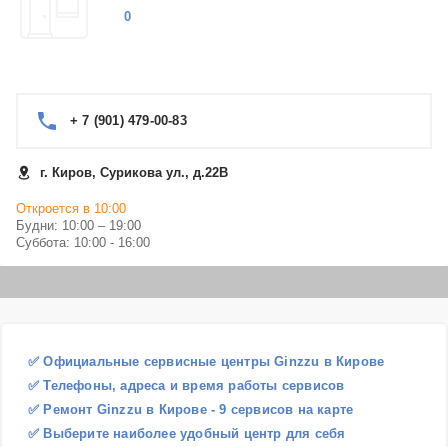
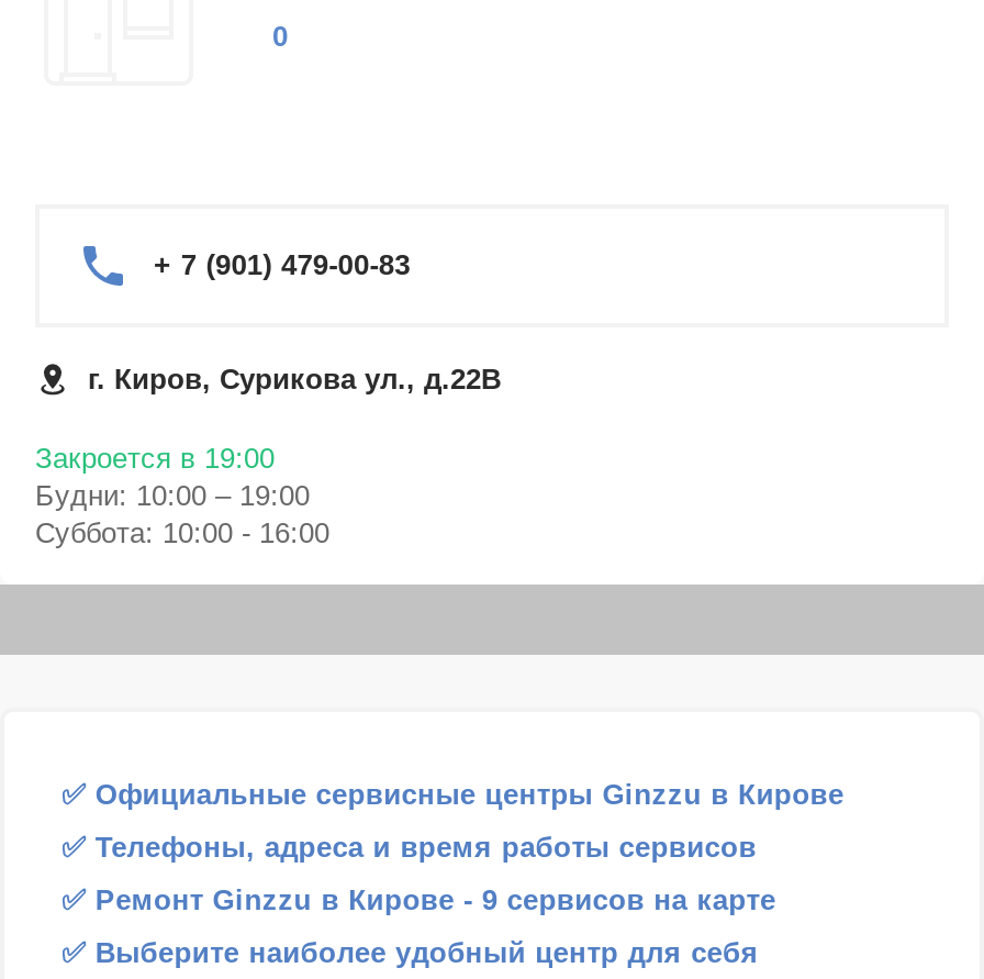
[16,201,126,216] Откроется в 10:00 -> [35,442,275,475] Закроется в 19:00

